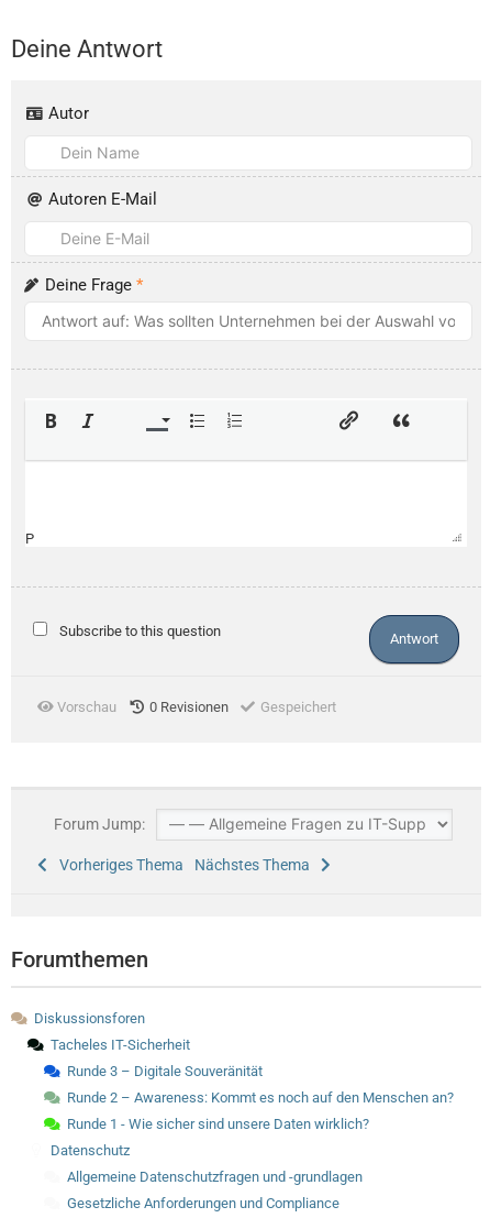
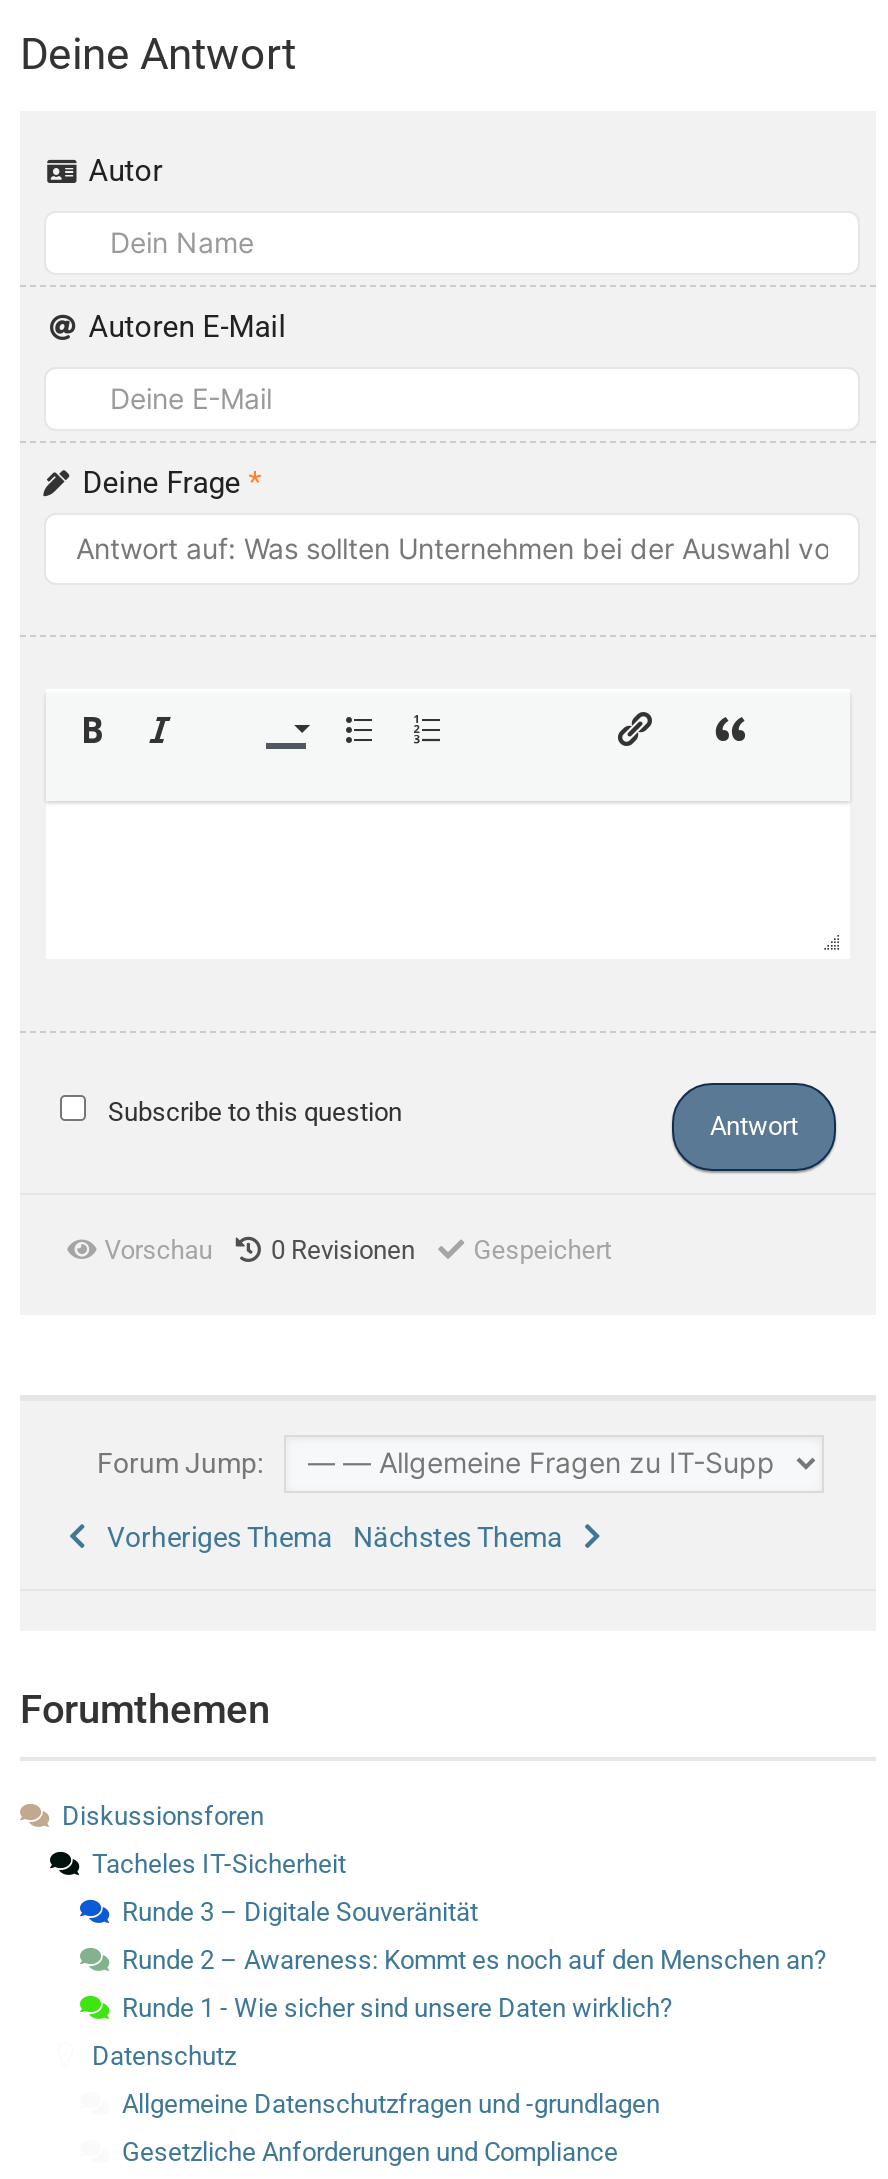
[25,530,34,547] P -> none

